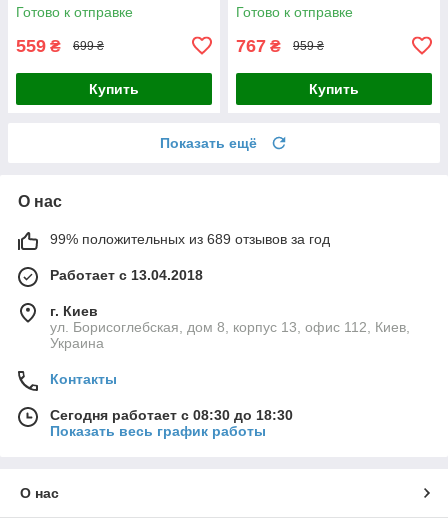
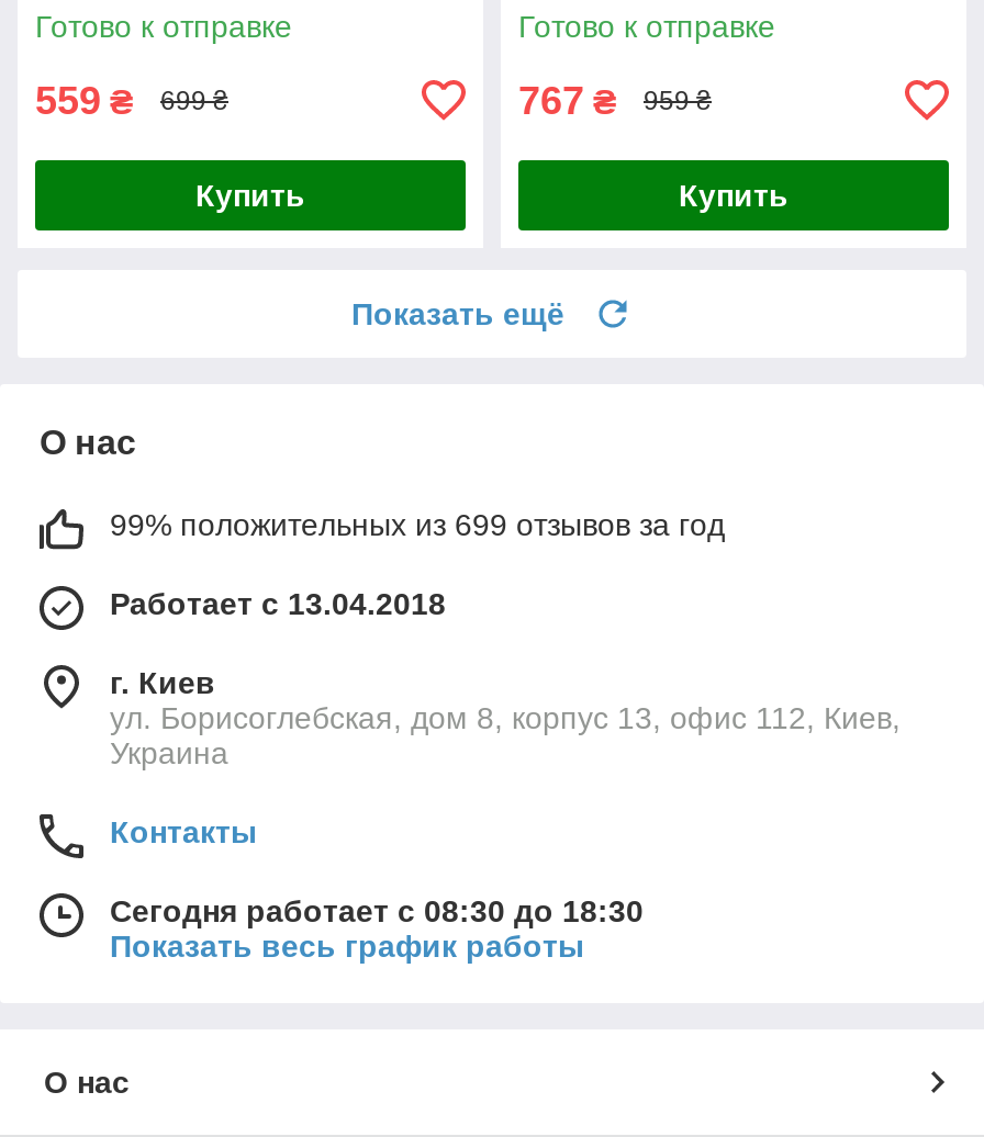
[50,231,330,247] 99% положительных из 689 отзывов за год -> [110,507,725,542] 99% положительных из 699 отзывов за год

